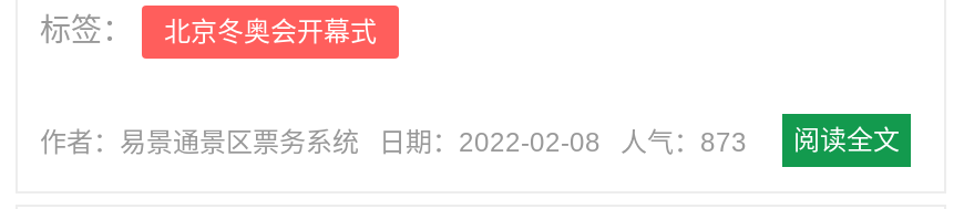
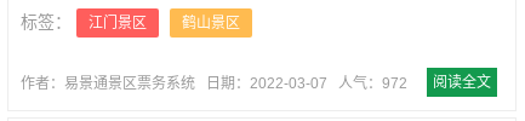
[164,16,377,47] 北京冬奥会开幕式 -> [89,14,240,31] 江门景区 | 鹤山景区
[379,126,601,157] 日期：2022-02-08 -> [206,75,327,91] 日期：2022-03-07
[621,126,747,157] 人气：873 -> [338,75,407,91] 人气：972

